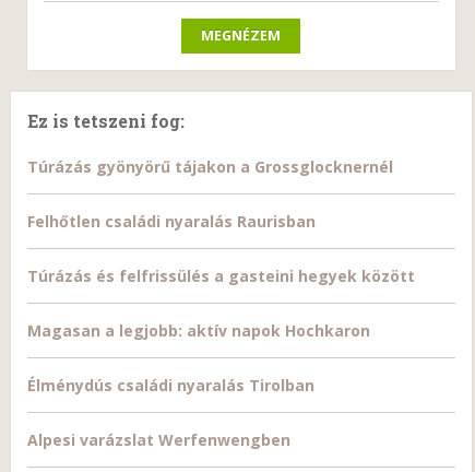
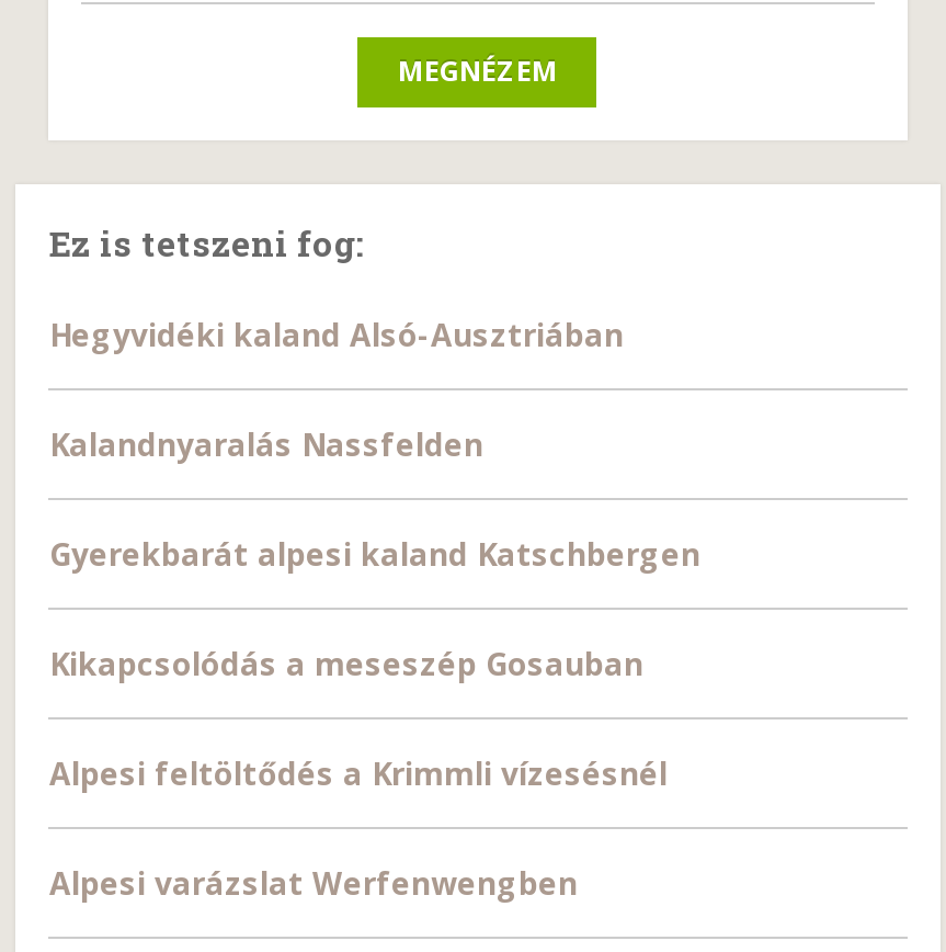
[28,156,394,177] Túrázás gyönyörű tájakon a Grossglocknernél -> [49,314,624,355] Hegyvidéki kaland Alsó-Ausztriában
[28,211,316,232] Felhőtlen családi nyaralás Raurisban -> [49,423,483,465] Kalandnyaralás Nassfelden
[28,265,415,286] Túrázás és felfrissülés a gasteini hegyek között -> [49,533,700,575] Gyerekbarát alpesi kaland Katschbergen
[28,320,371,341] Magasan a legjobb: aktív napok Hochkaron -> [49,643,643,684] Kikapcsolódás a meseszép Gosauban
[28,375,315,396] Élménydús családi nyaralás Tirolban -> [49,752,667,794] Alpesi feltöltődés a Krimmli vízesésnél

